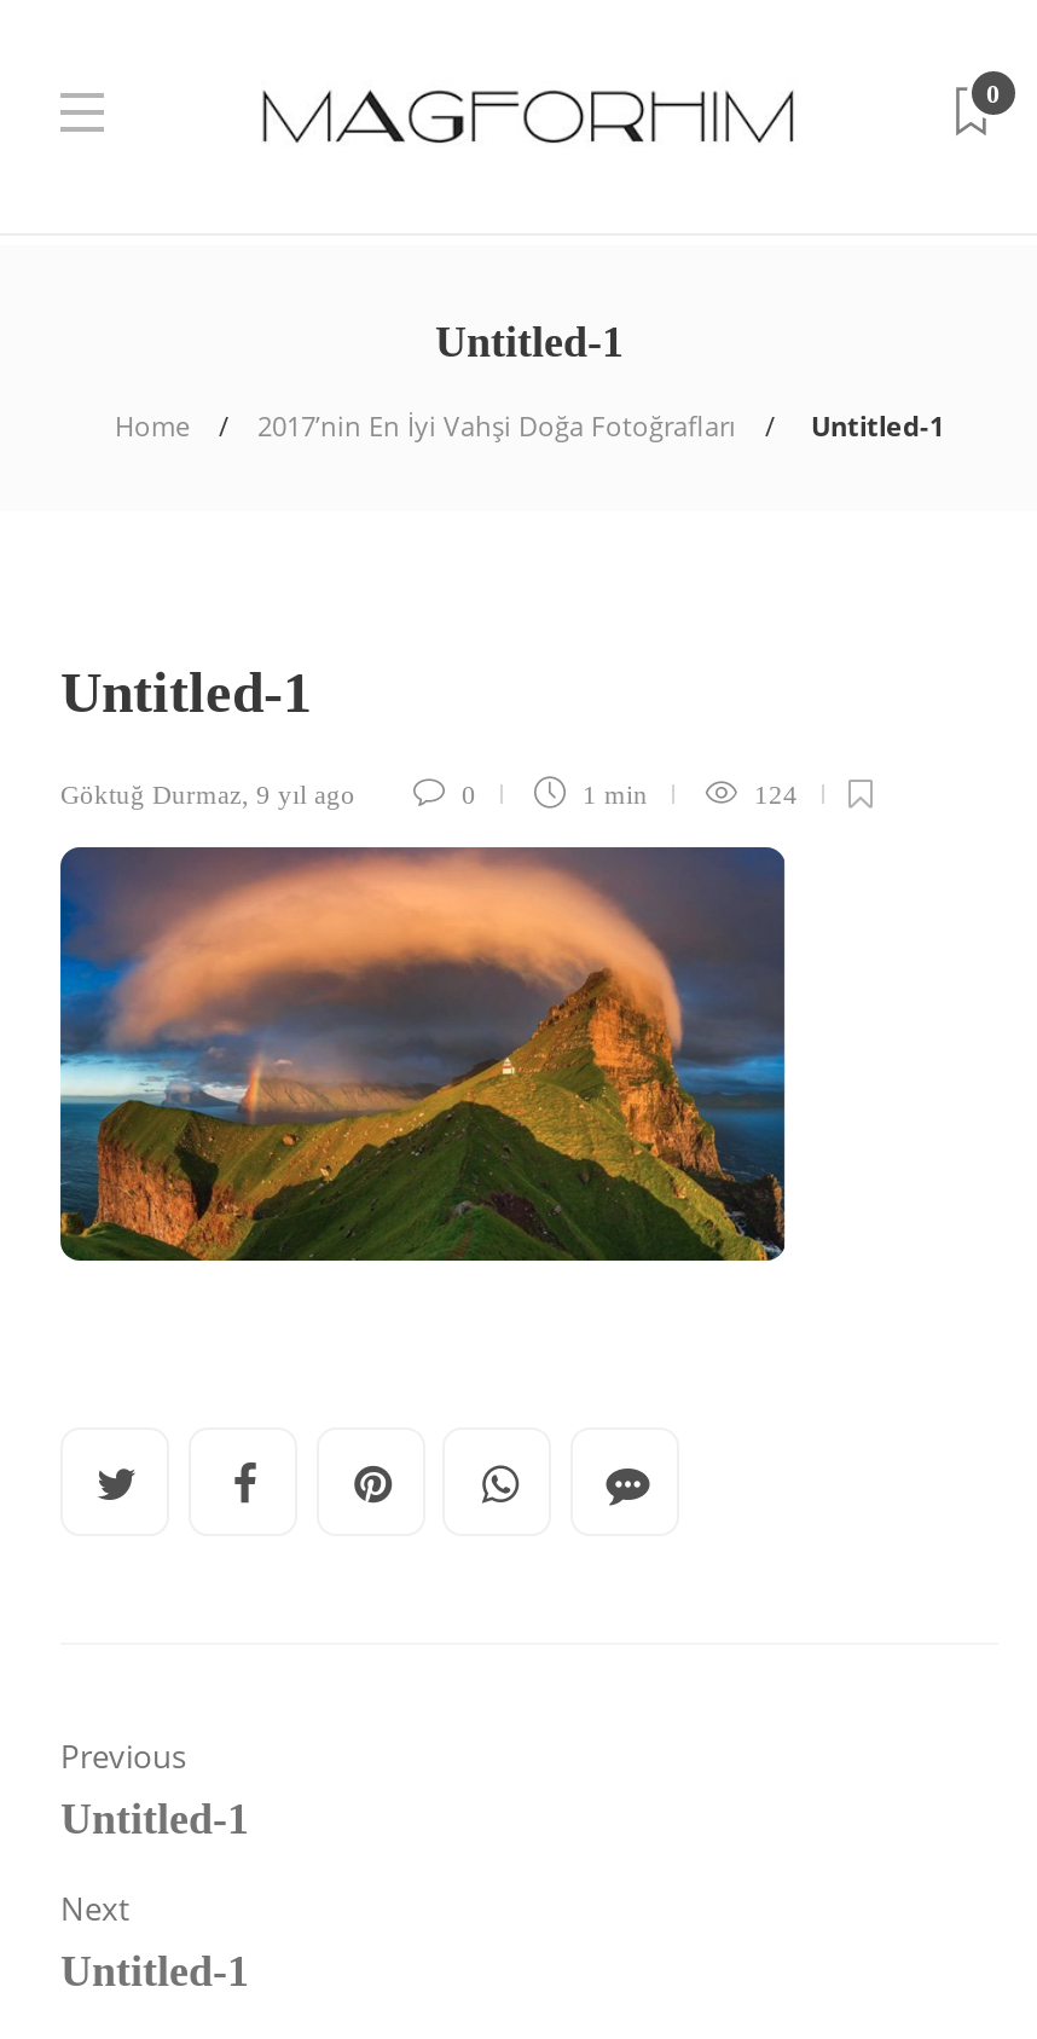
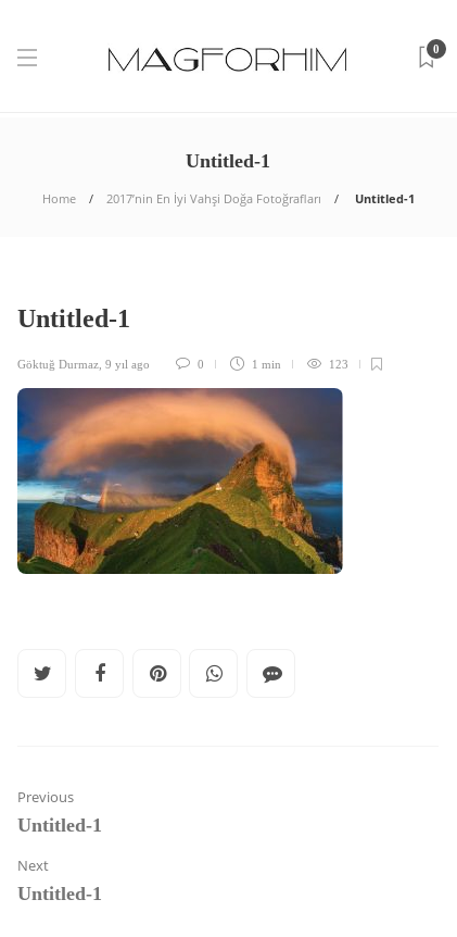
[747,780,798,809] 124 -> [326,358,348,371] 123

